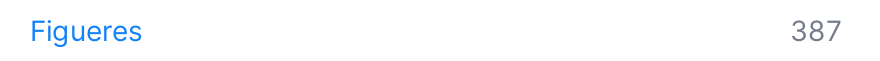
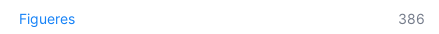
[790,12,842,46] 387 -> [398,10,425,27] 386

